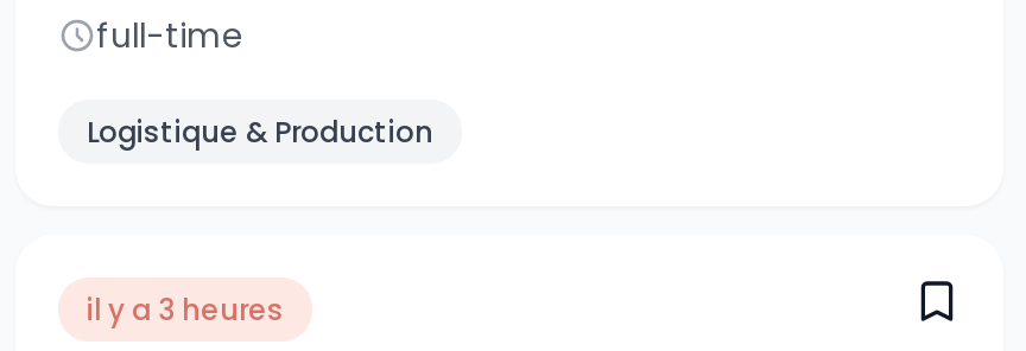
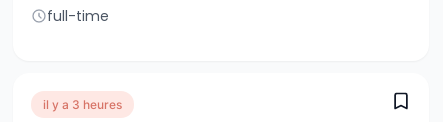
[87,111,433,152] Logistique & Production -> none

